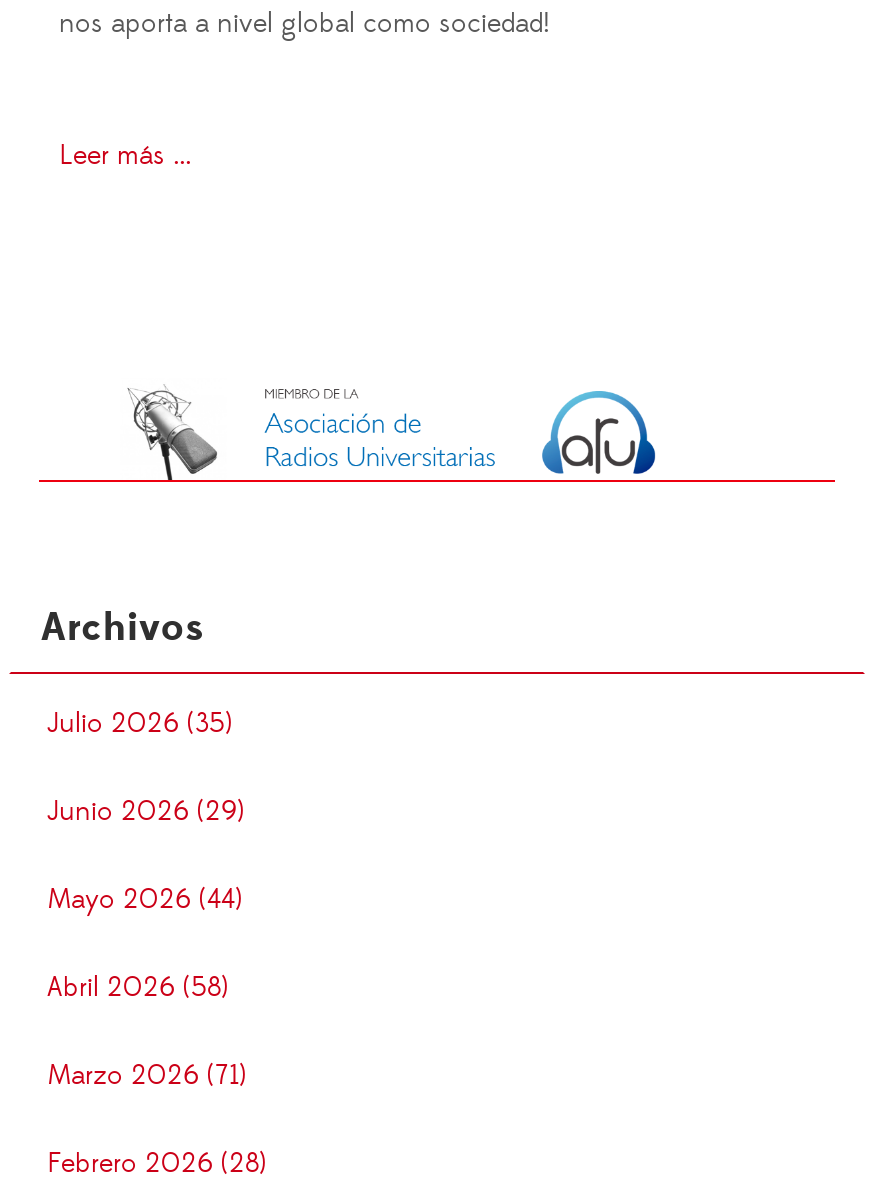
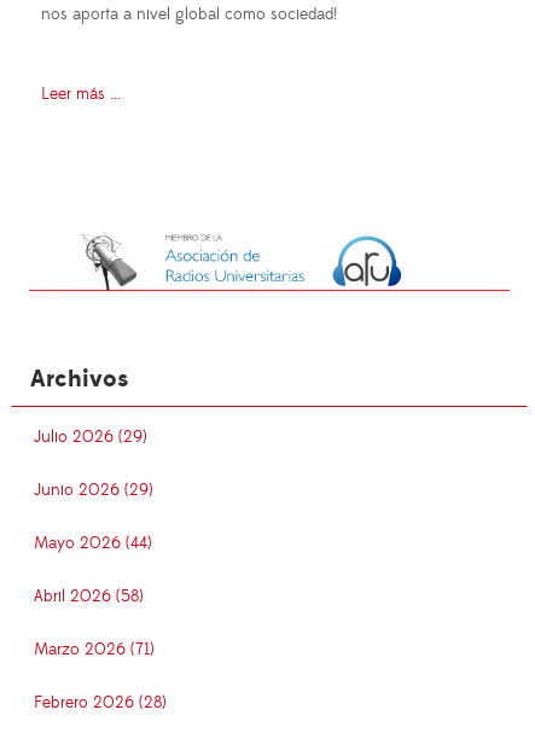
[47,706,233,742] Julio 2026 (35) -> [34,427,147,448] Julio 2026 (29)

